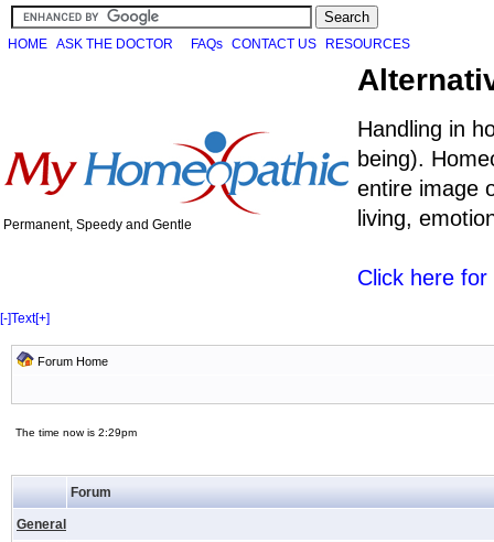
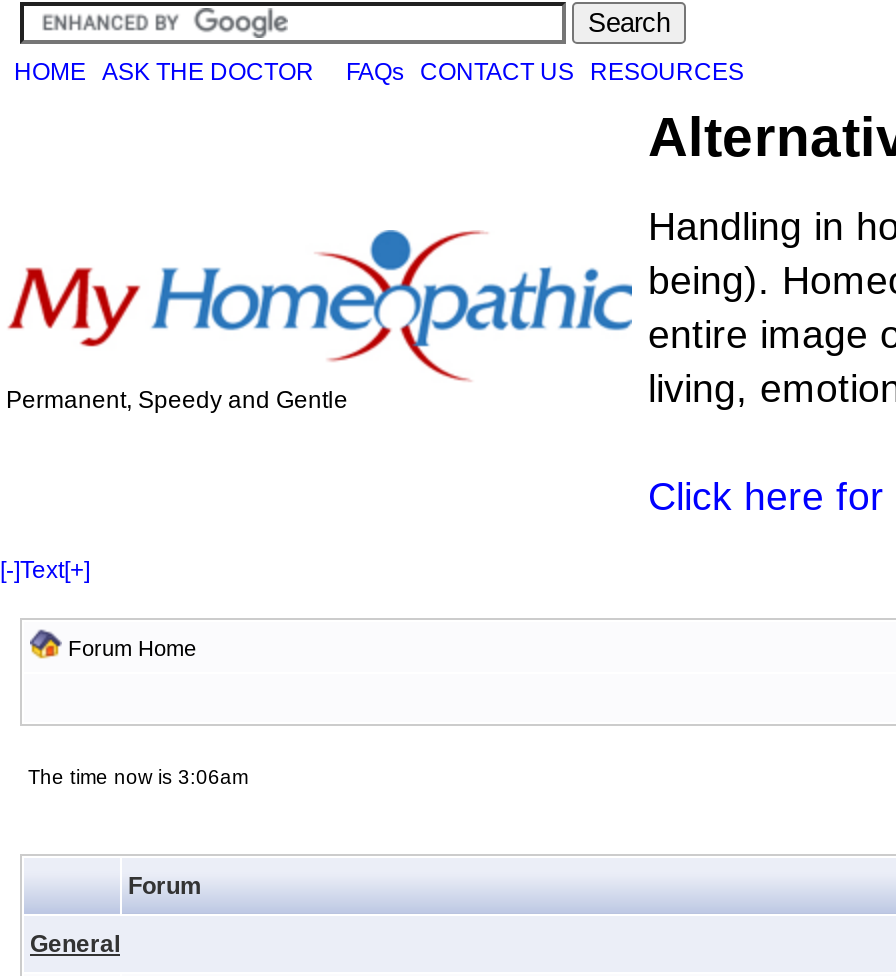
[15,426,137,438] The time now is 2:29pm -> [28,766,248,788] The time now is 3:06am

